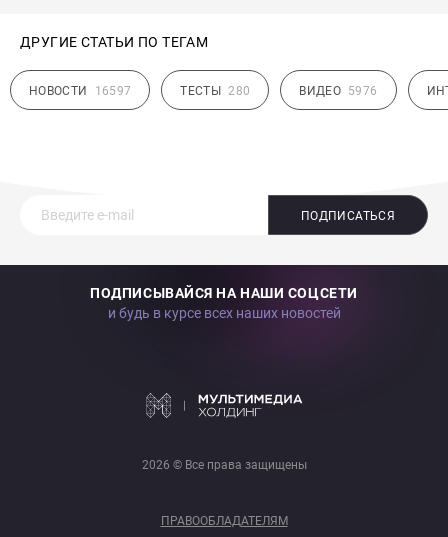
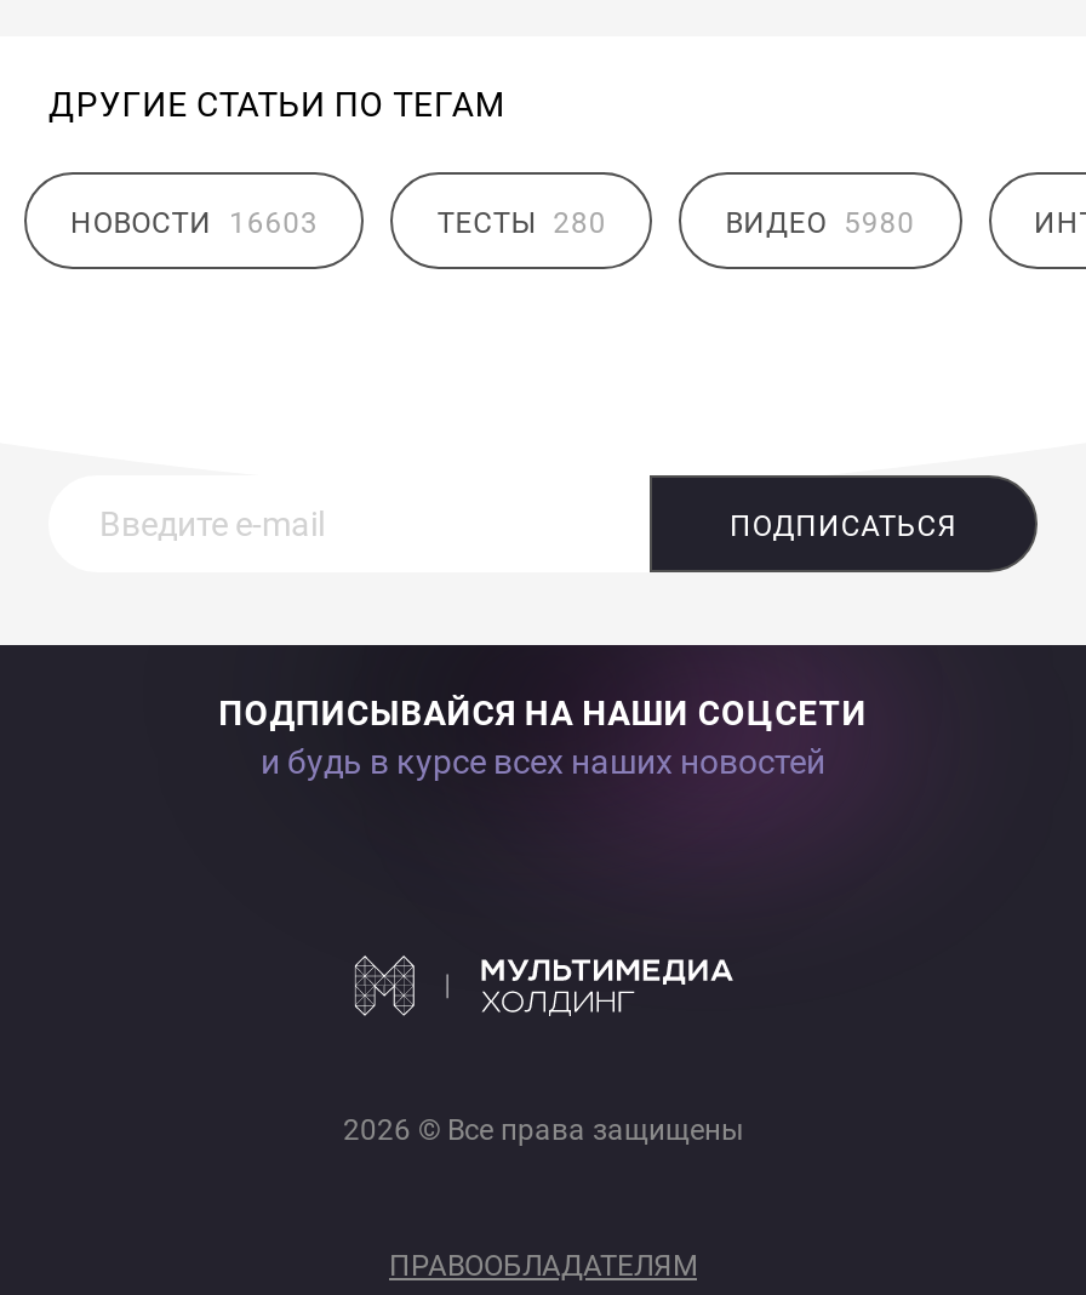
[29,84,131,98] НОВОСТИ 16597 -> [70,206,318,240] НОВОСТИ 16603
[299,84,377,98] ВИДЕО 5976 -> [725,206,915,240] ВИДЕО 5980

